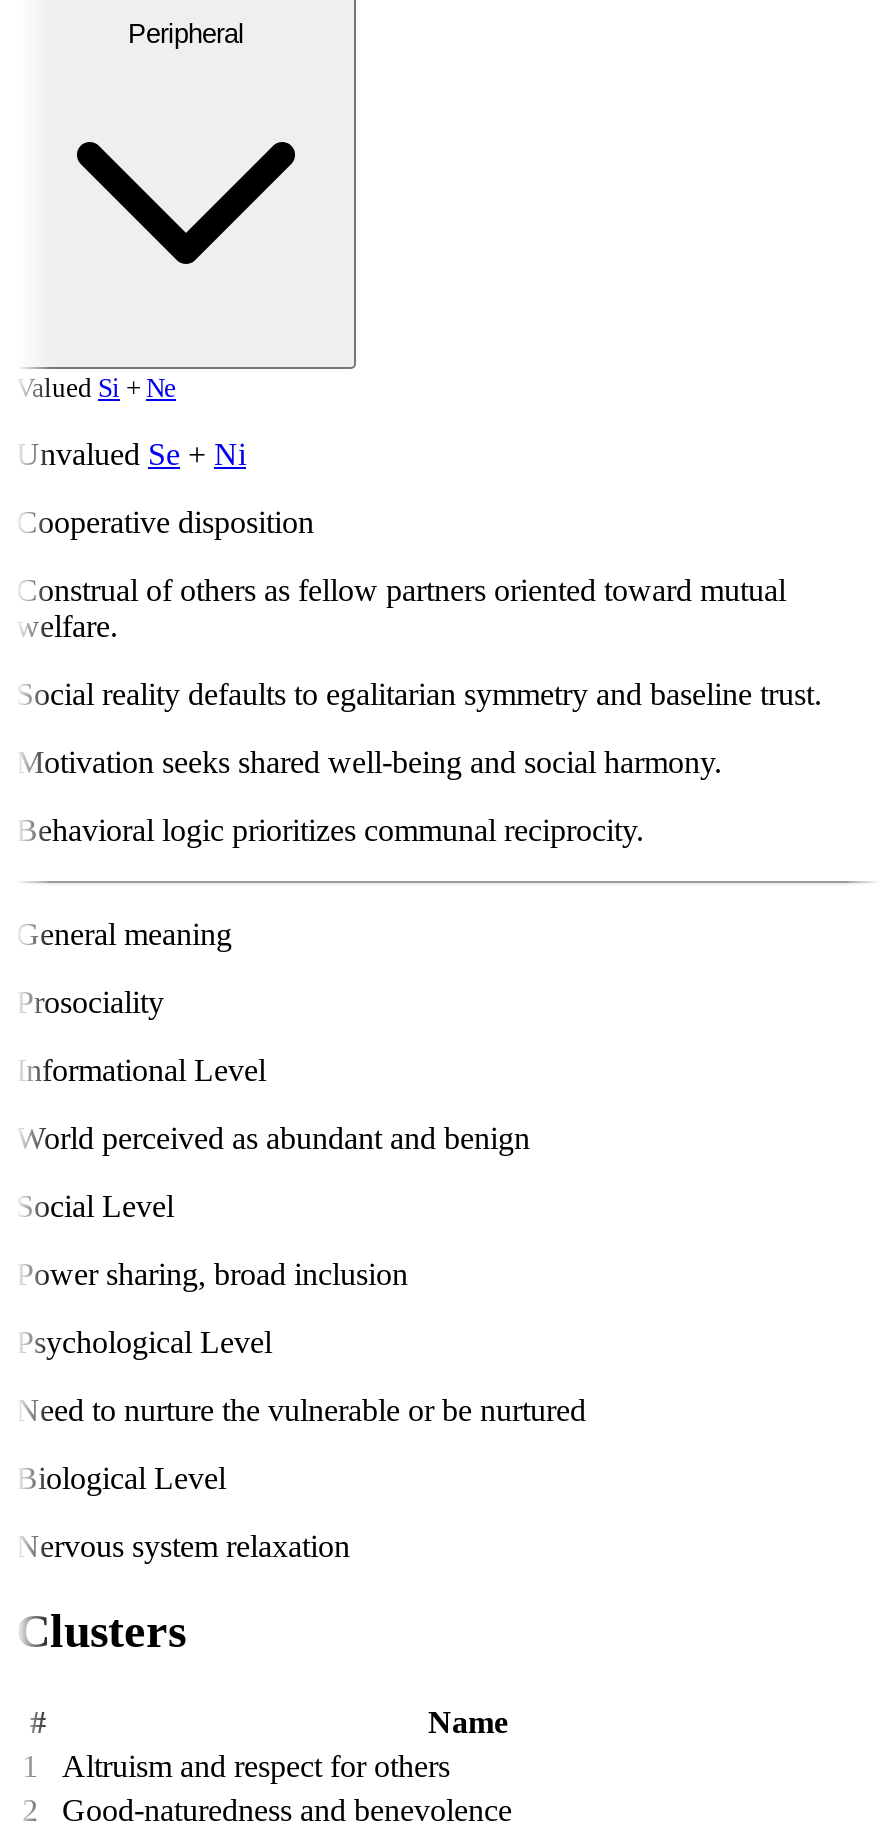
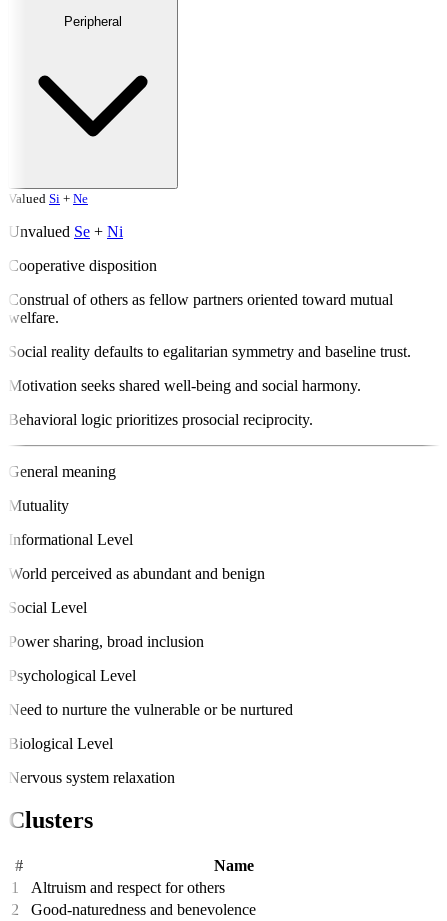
[16,813,644,847] Behavioral logic prioritizes communal reciprocity. -> [8,411,313,428] Behavioral logic prioritizes prosocial reciprocity.
[16,985,164,1019] Prosociality -> [8,497,69,514] Mutuality

